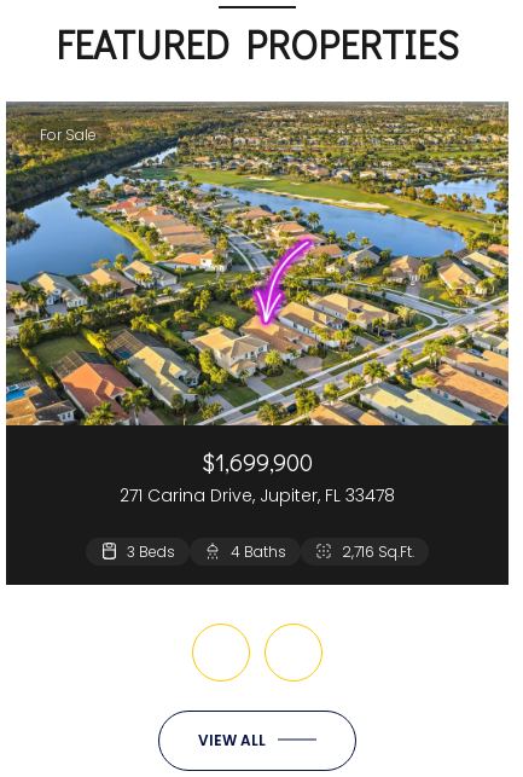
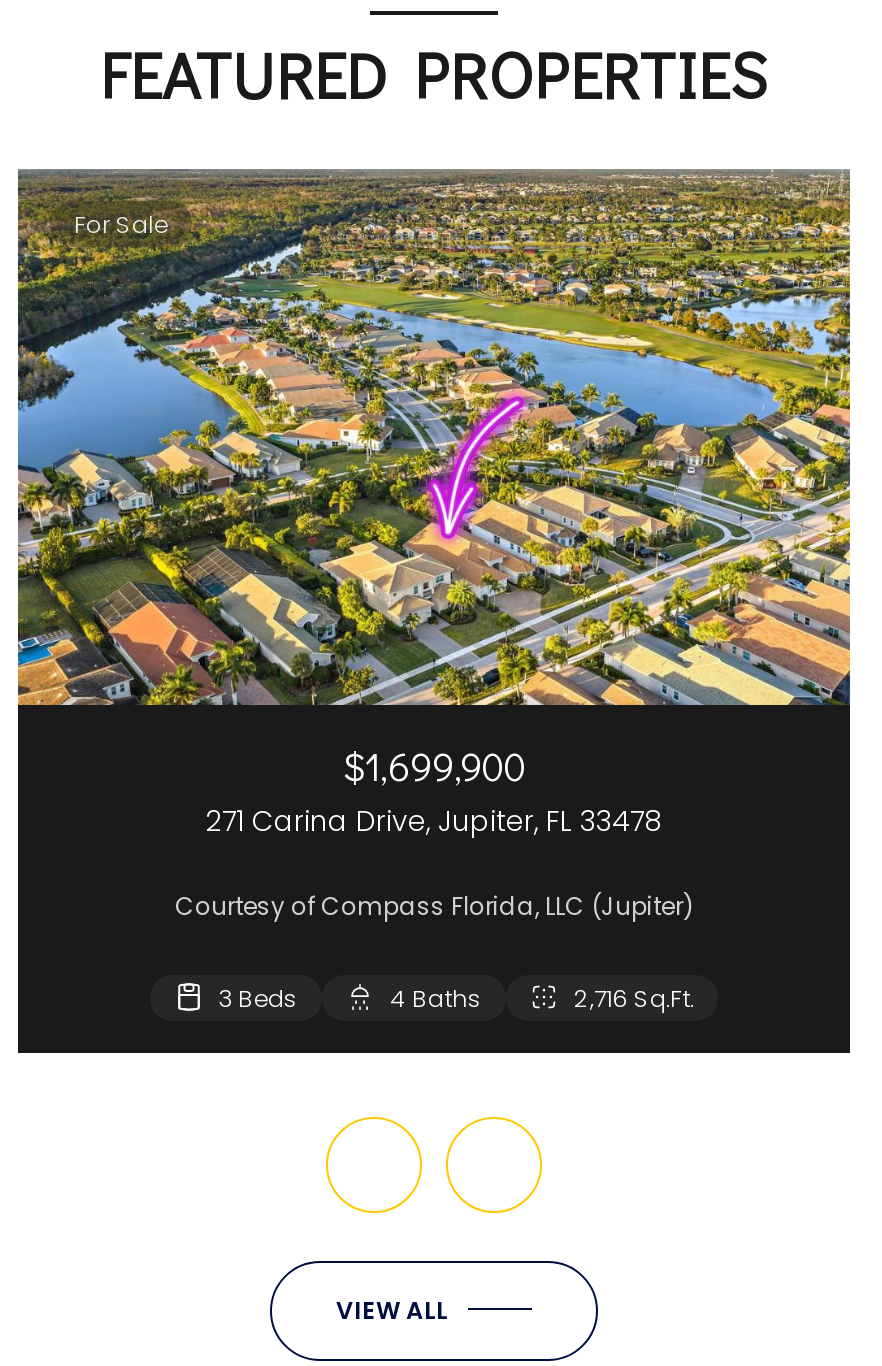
none -> [175,889,693,923] Courtesy of Compass Florida, LLC (Jupiter)

